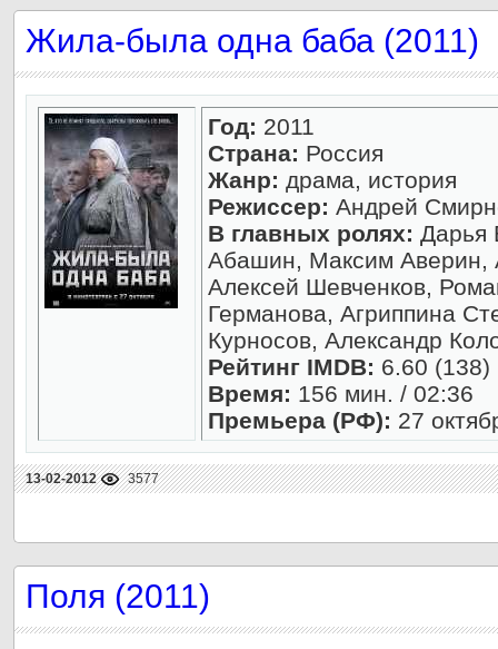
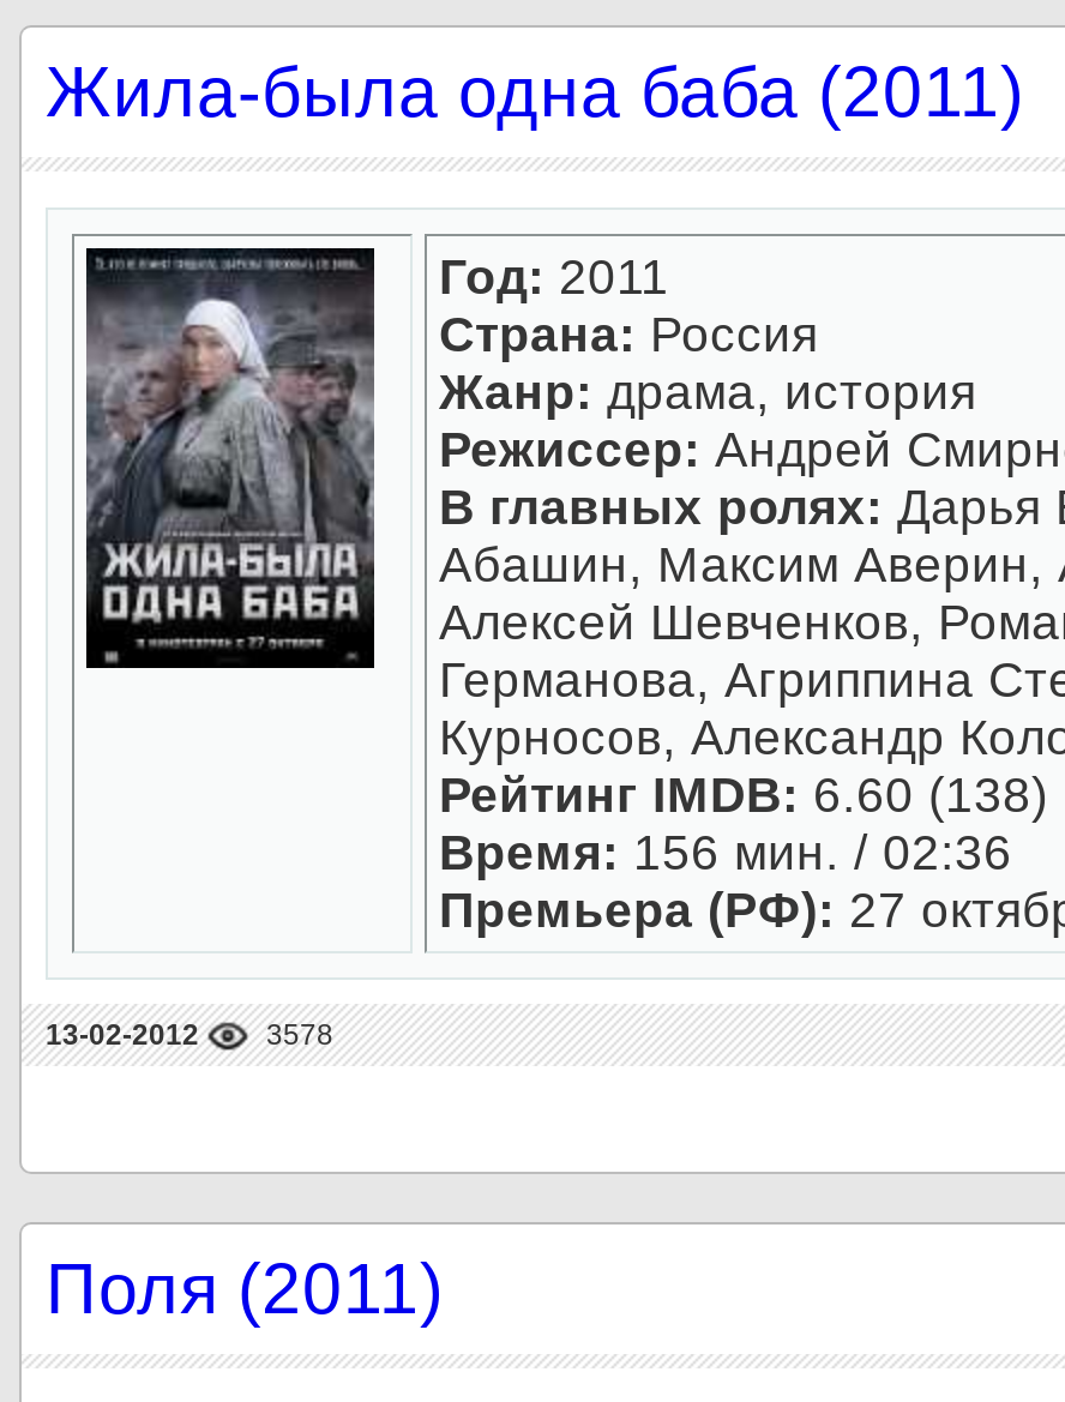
[26,471,159,486] 13-02-2012 3577 -> [46,1018,333,1052] 13-02-2012 3578

